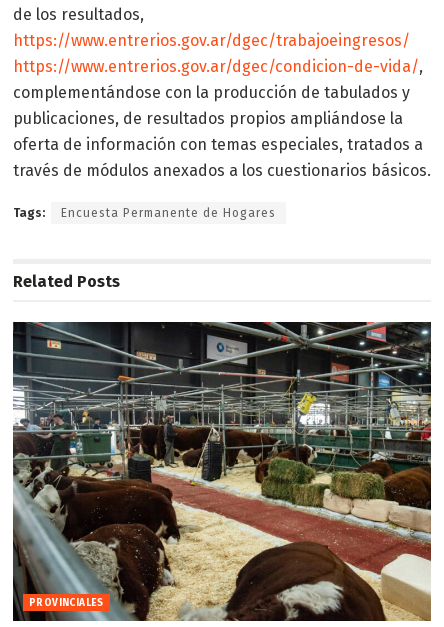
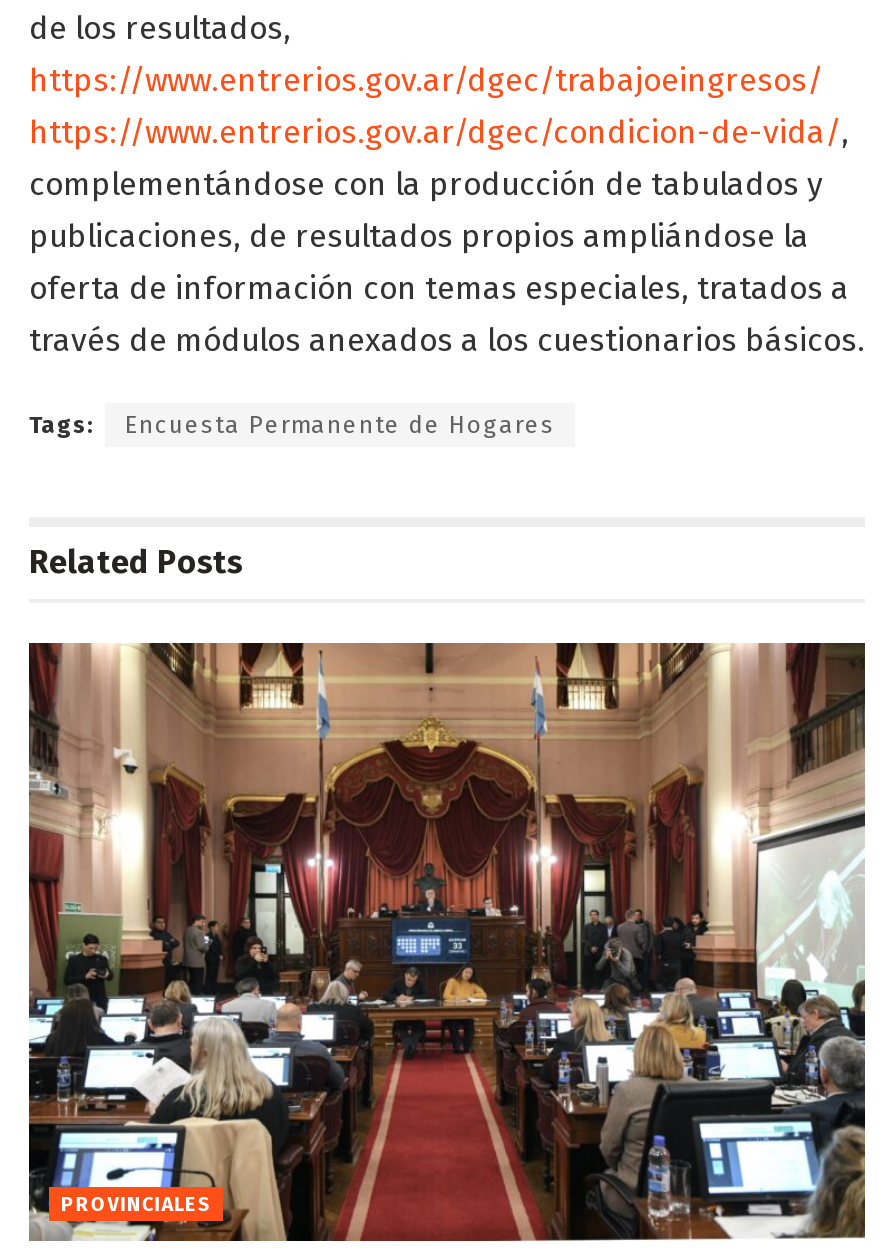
[12,321,432,622] [image] -> [27,641,867,1243] [image]

